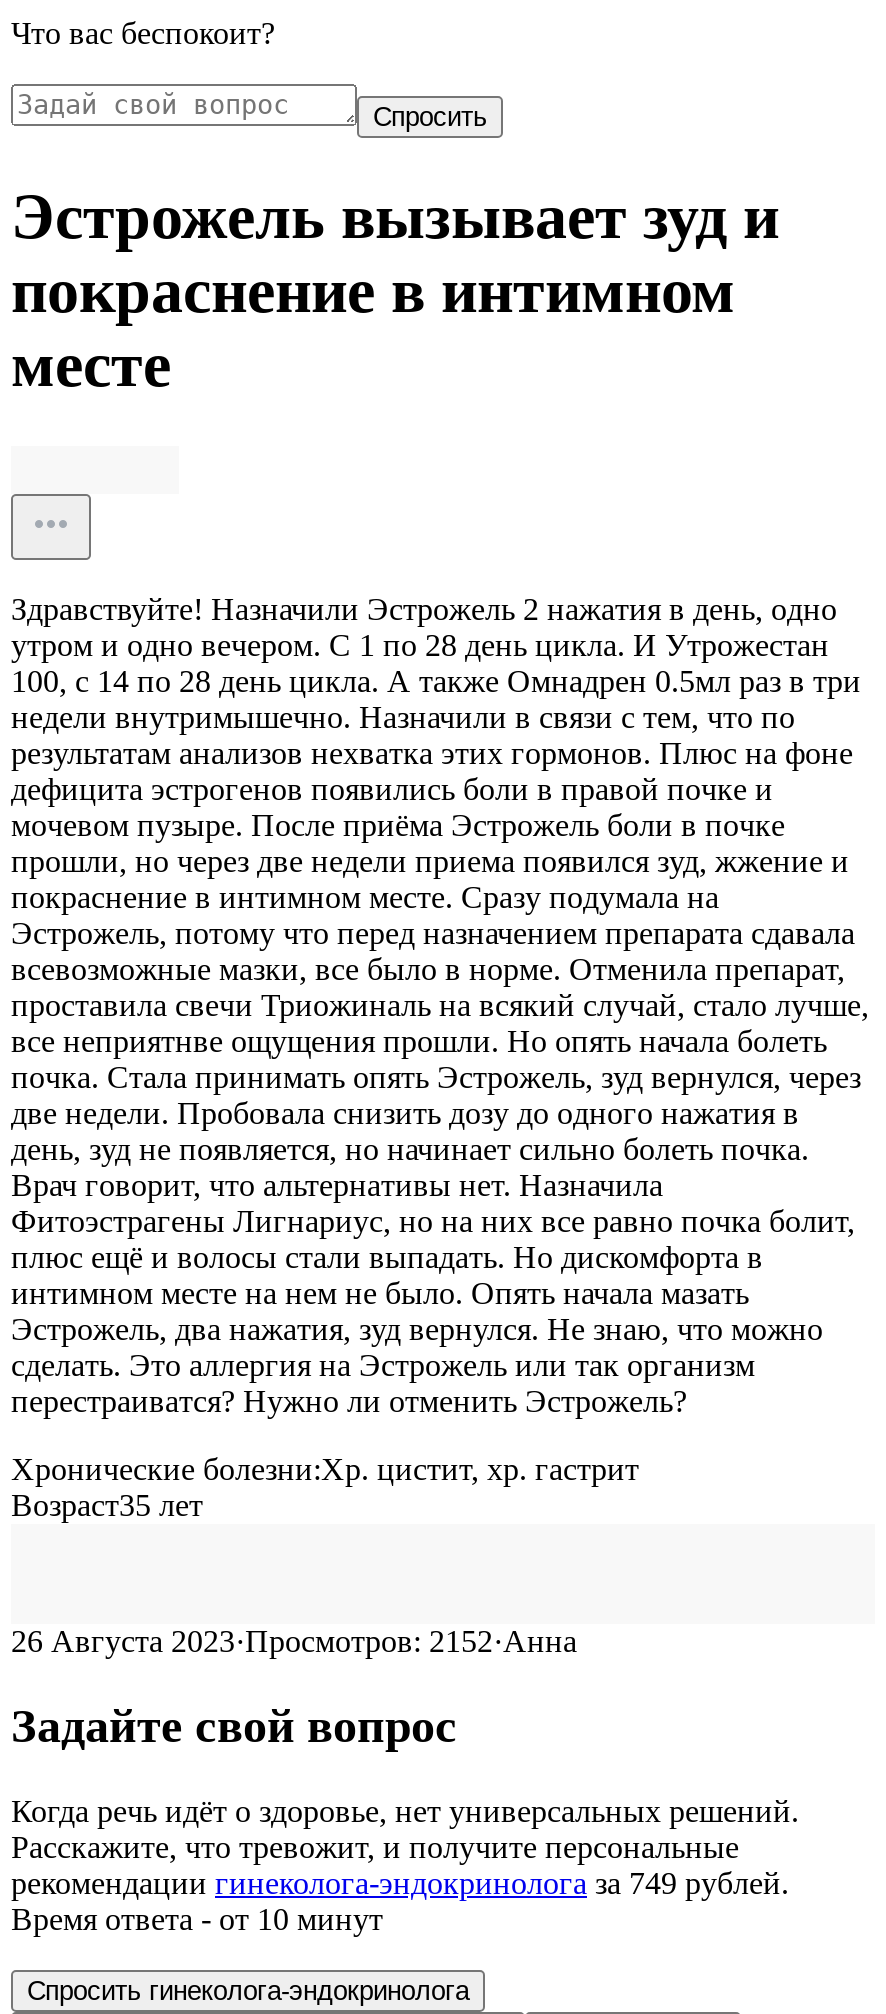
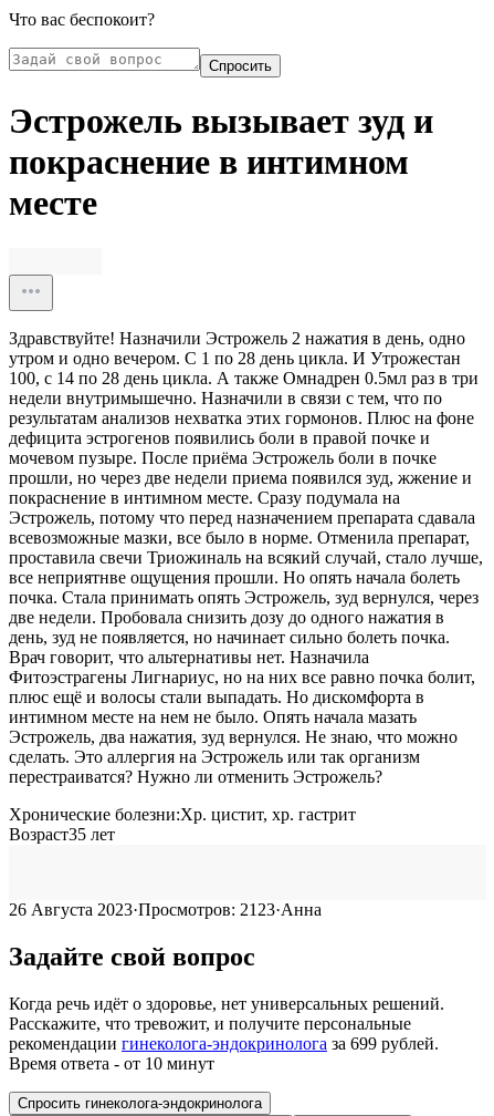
[11,1624,577,1658] 26 Августа 2023·Просмотров: 2152 · Анна -> [9,900,322,919] 26 Августа 2023·Просмотров: 2123 · Анна
[11,1865,789,1899] рекомендации гинеколога-эндокринолога за 749 рублей. -> [9,1034,439,1053] рекомендации гинеколога-эндокринолога за 699 рублей.

